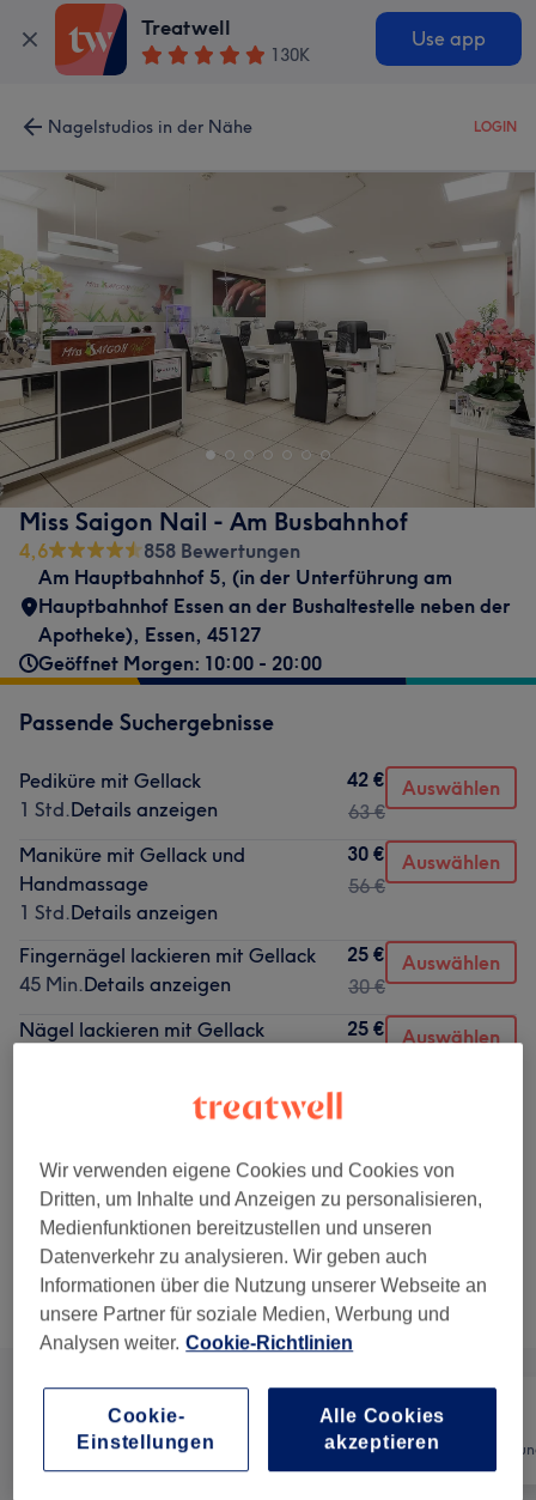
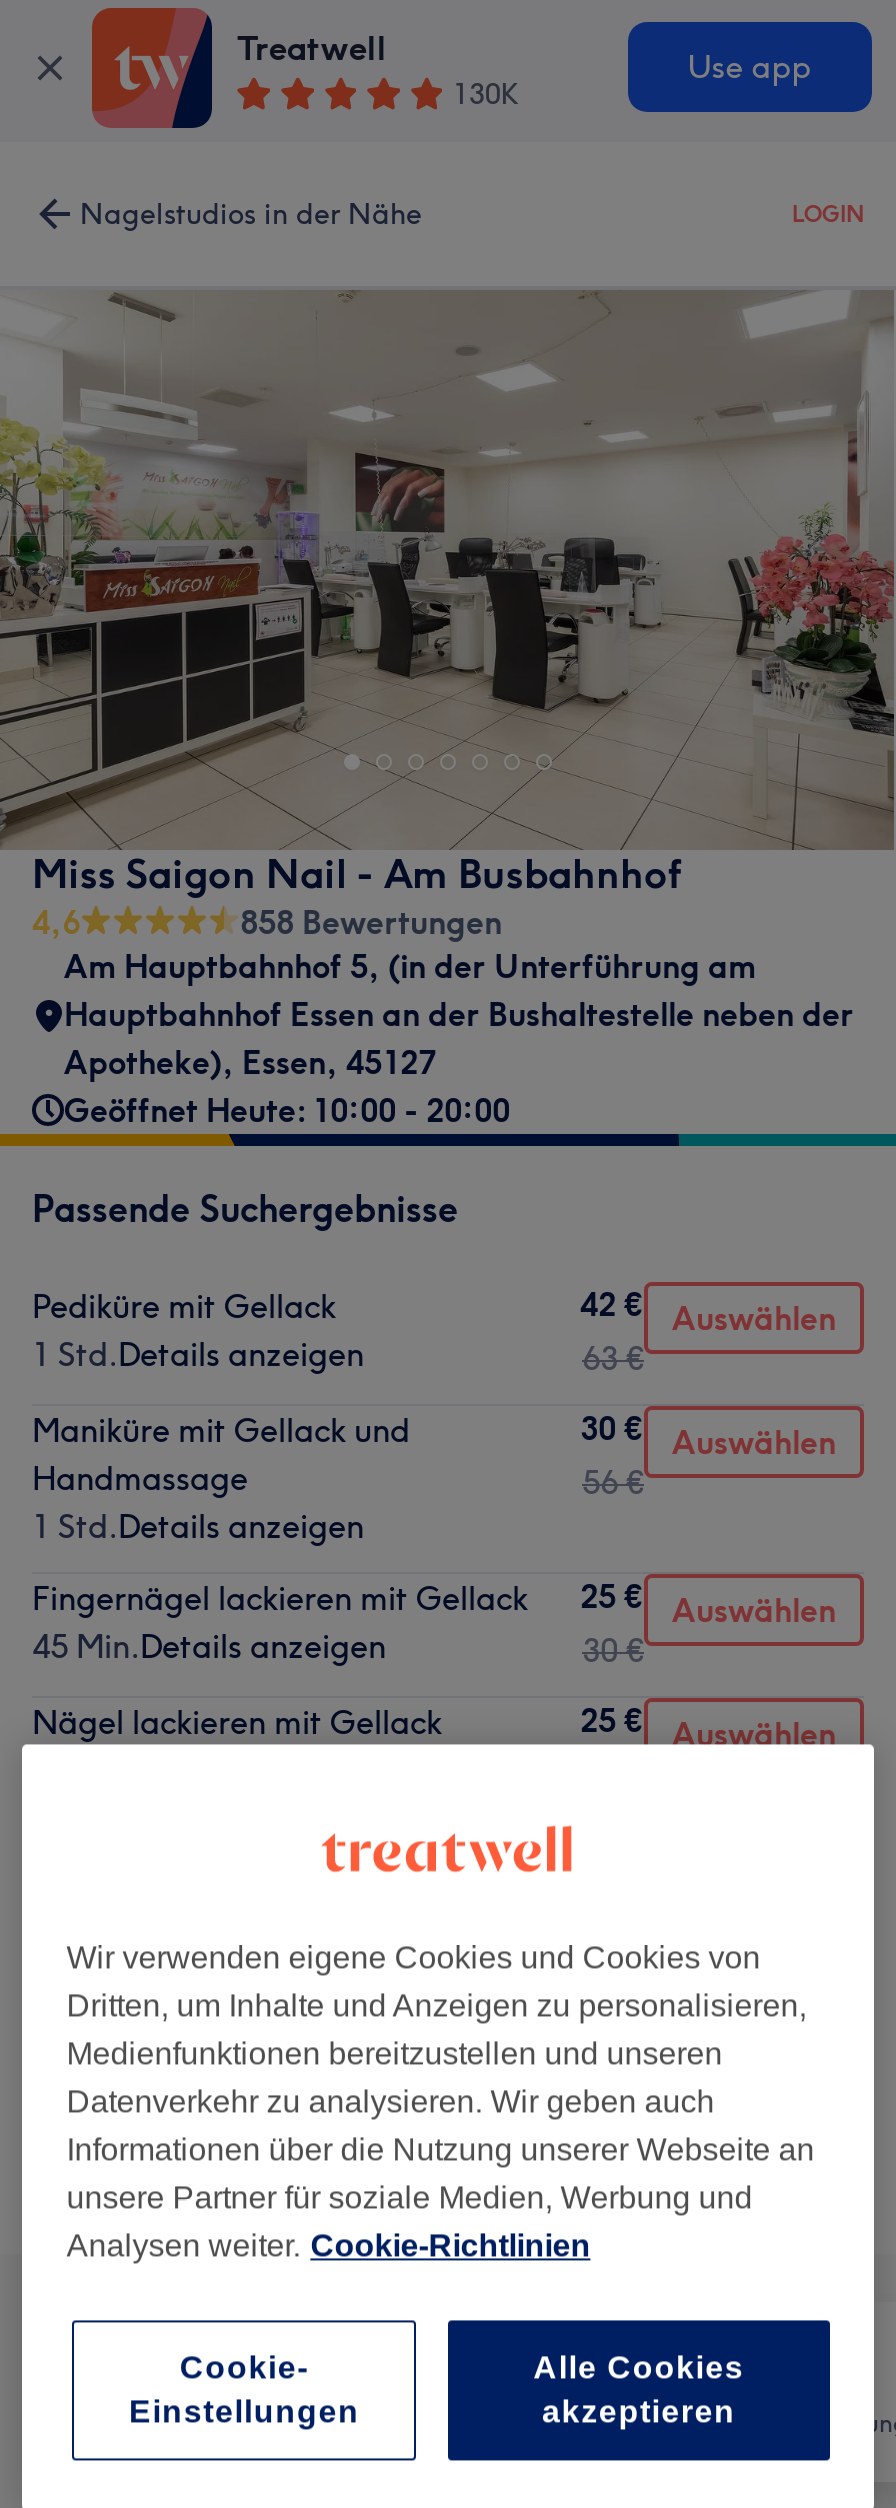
[38,651,322,675] Geöffnet Morgen: 10:00 - 20:00 -> [64,1090,510,1130] Geöffnet Heute: 10:00 - 20:00

